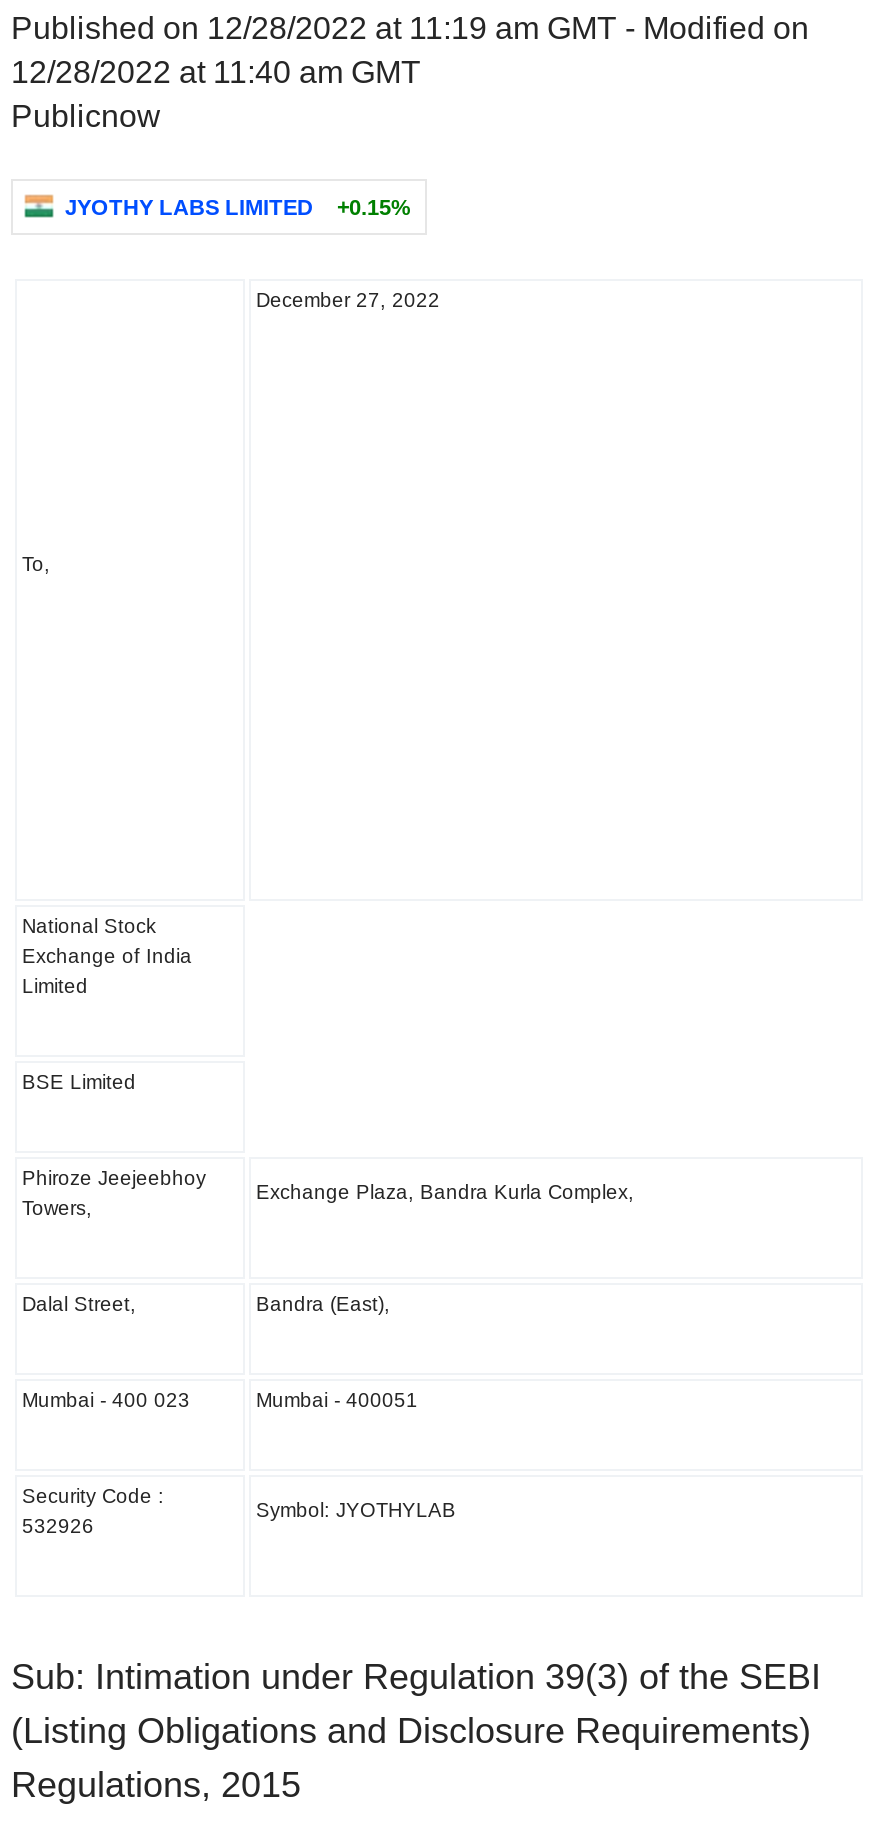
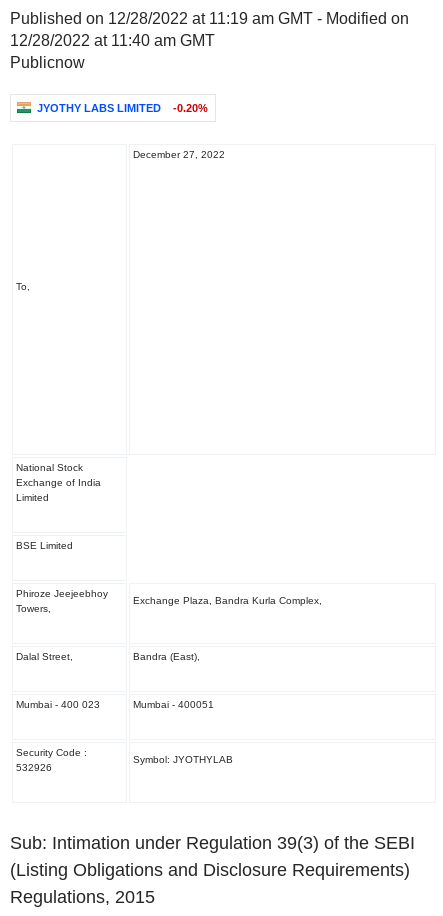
[65,195,411,219] JYOTHY LABS LIMITED +0.15% -> [37,102,208,114] JYOTHY LABS LIMITED -0.20%

